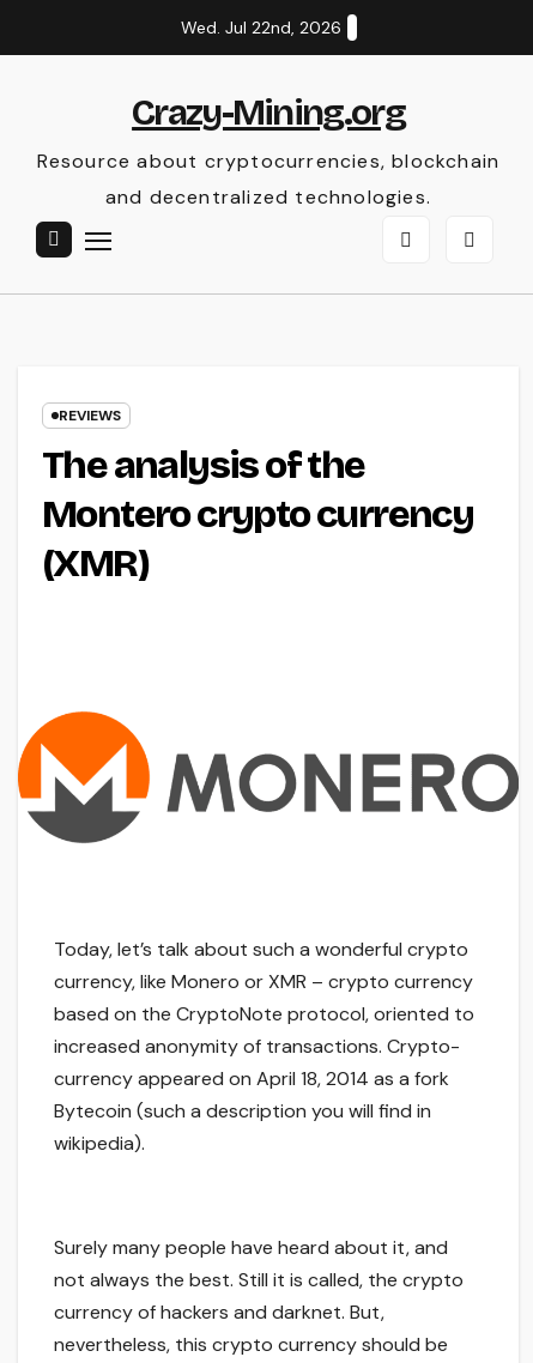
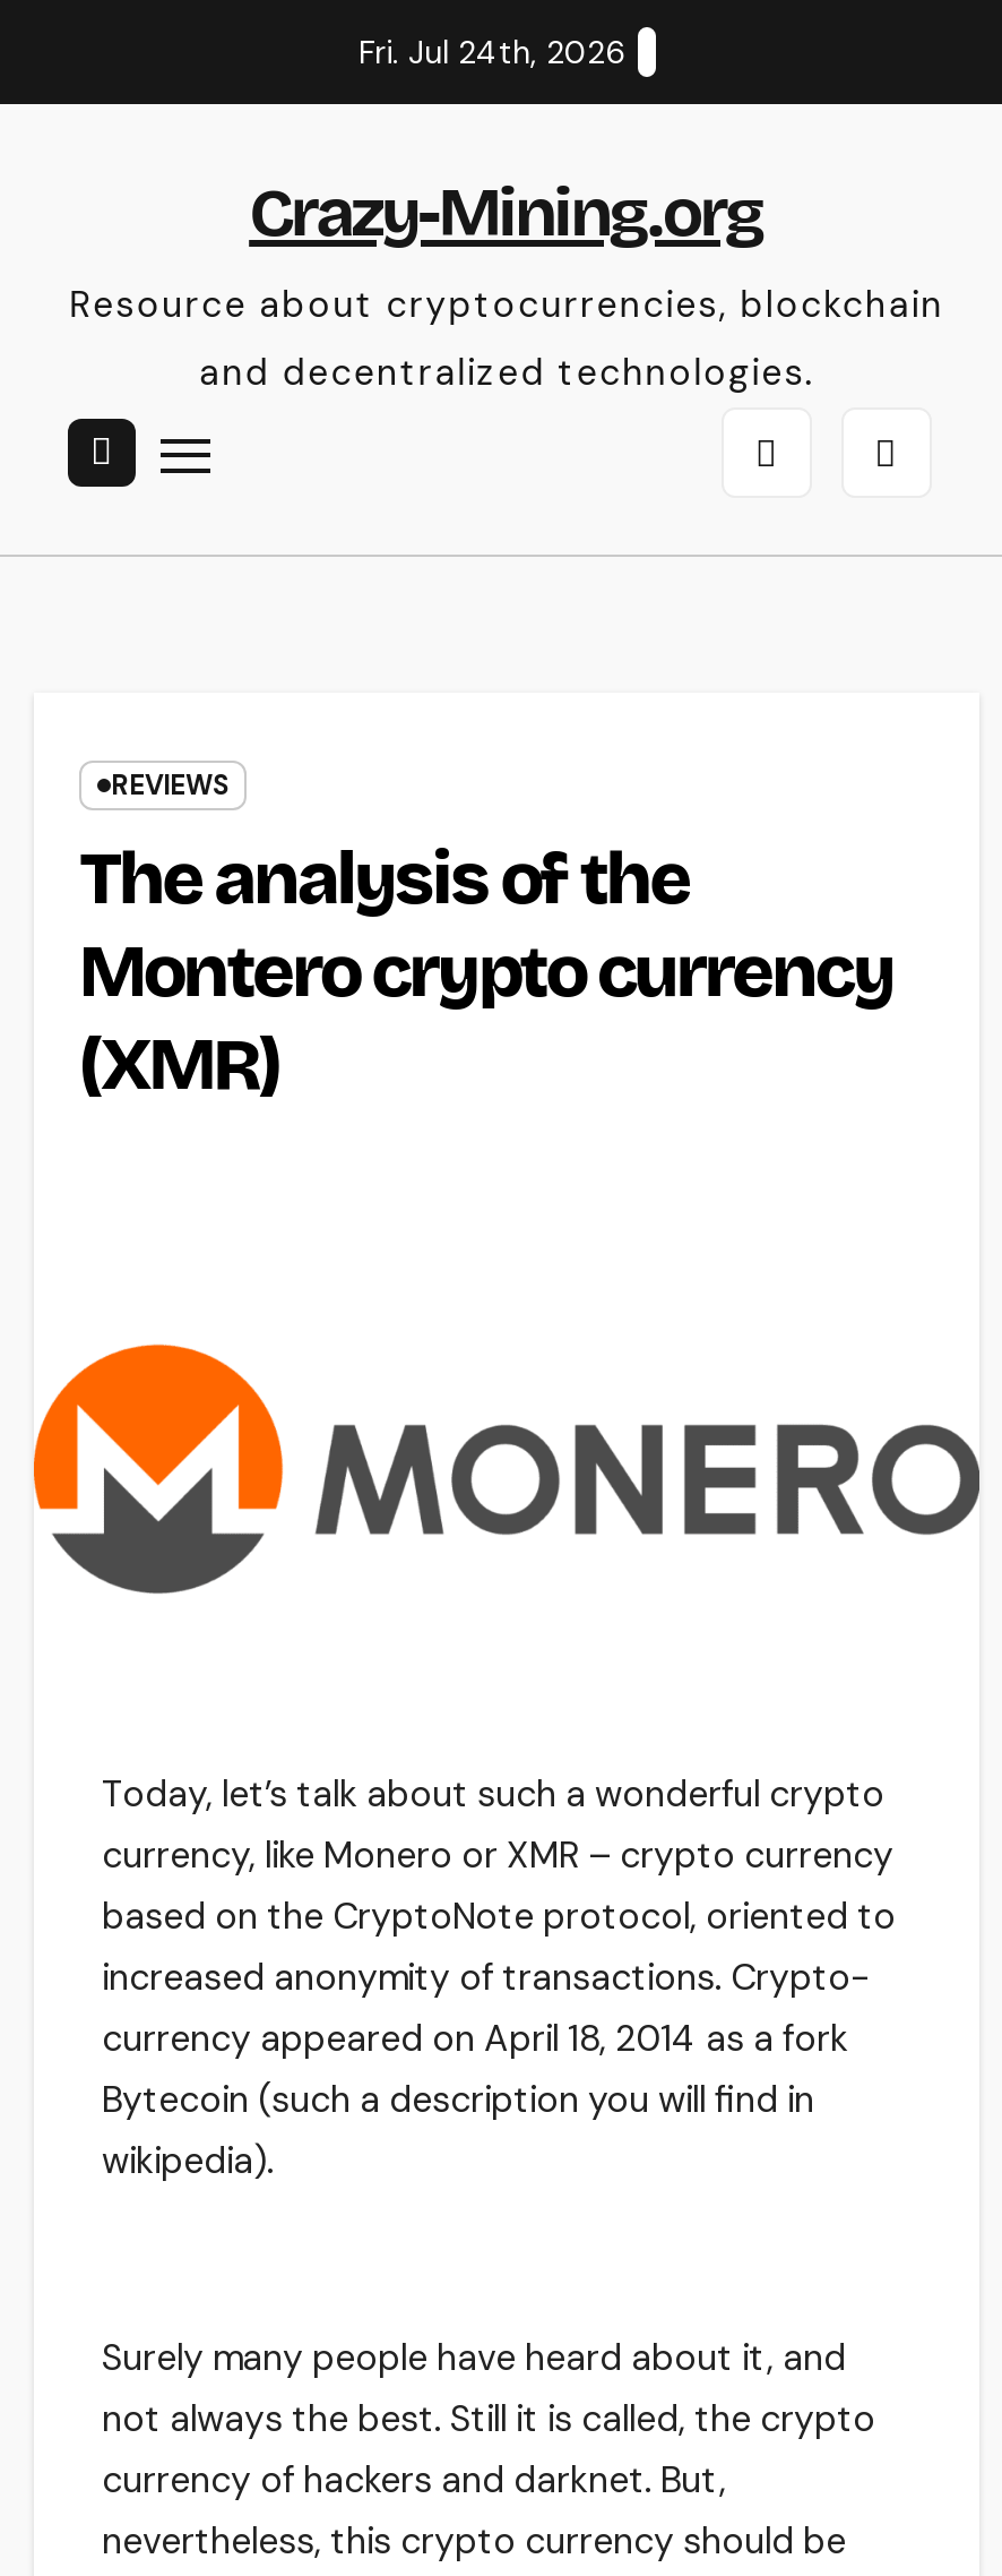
[180,17,341,38] Wed. Jul 22nd, 2026 -> [359,32,625,72] Fri. Jul 24th, 2026

